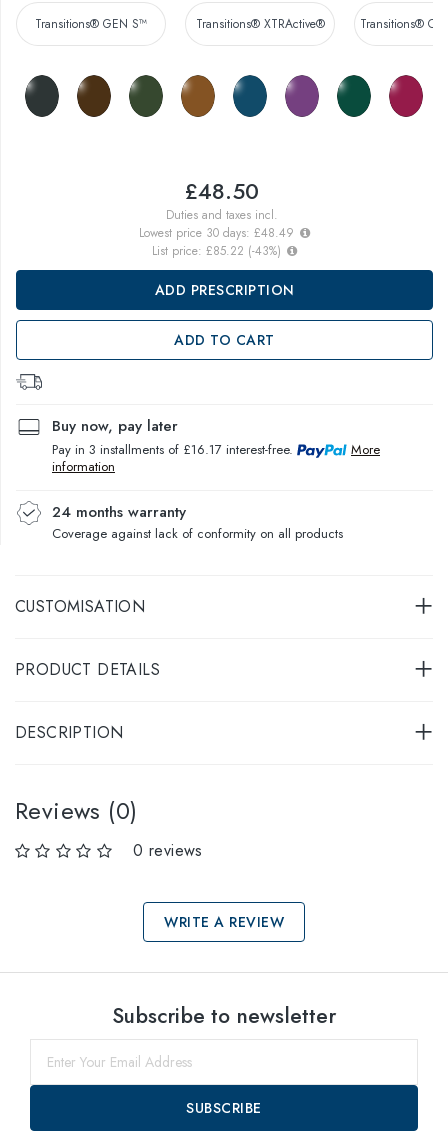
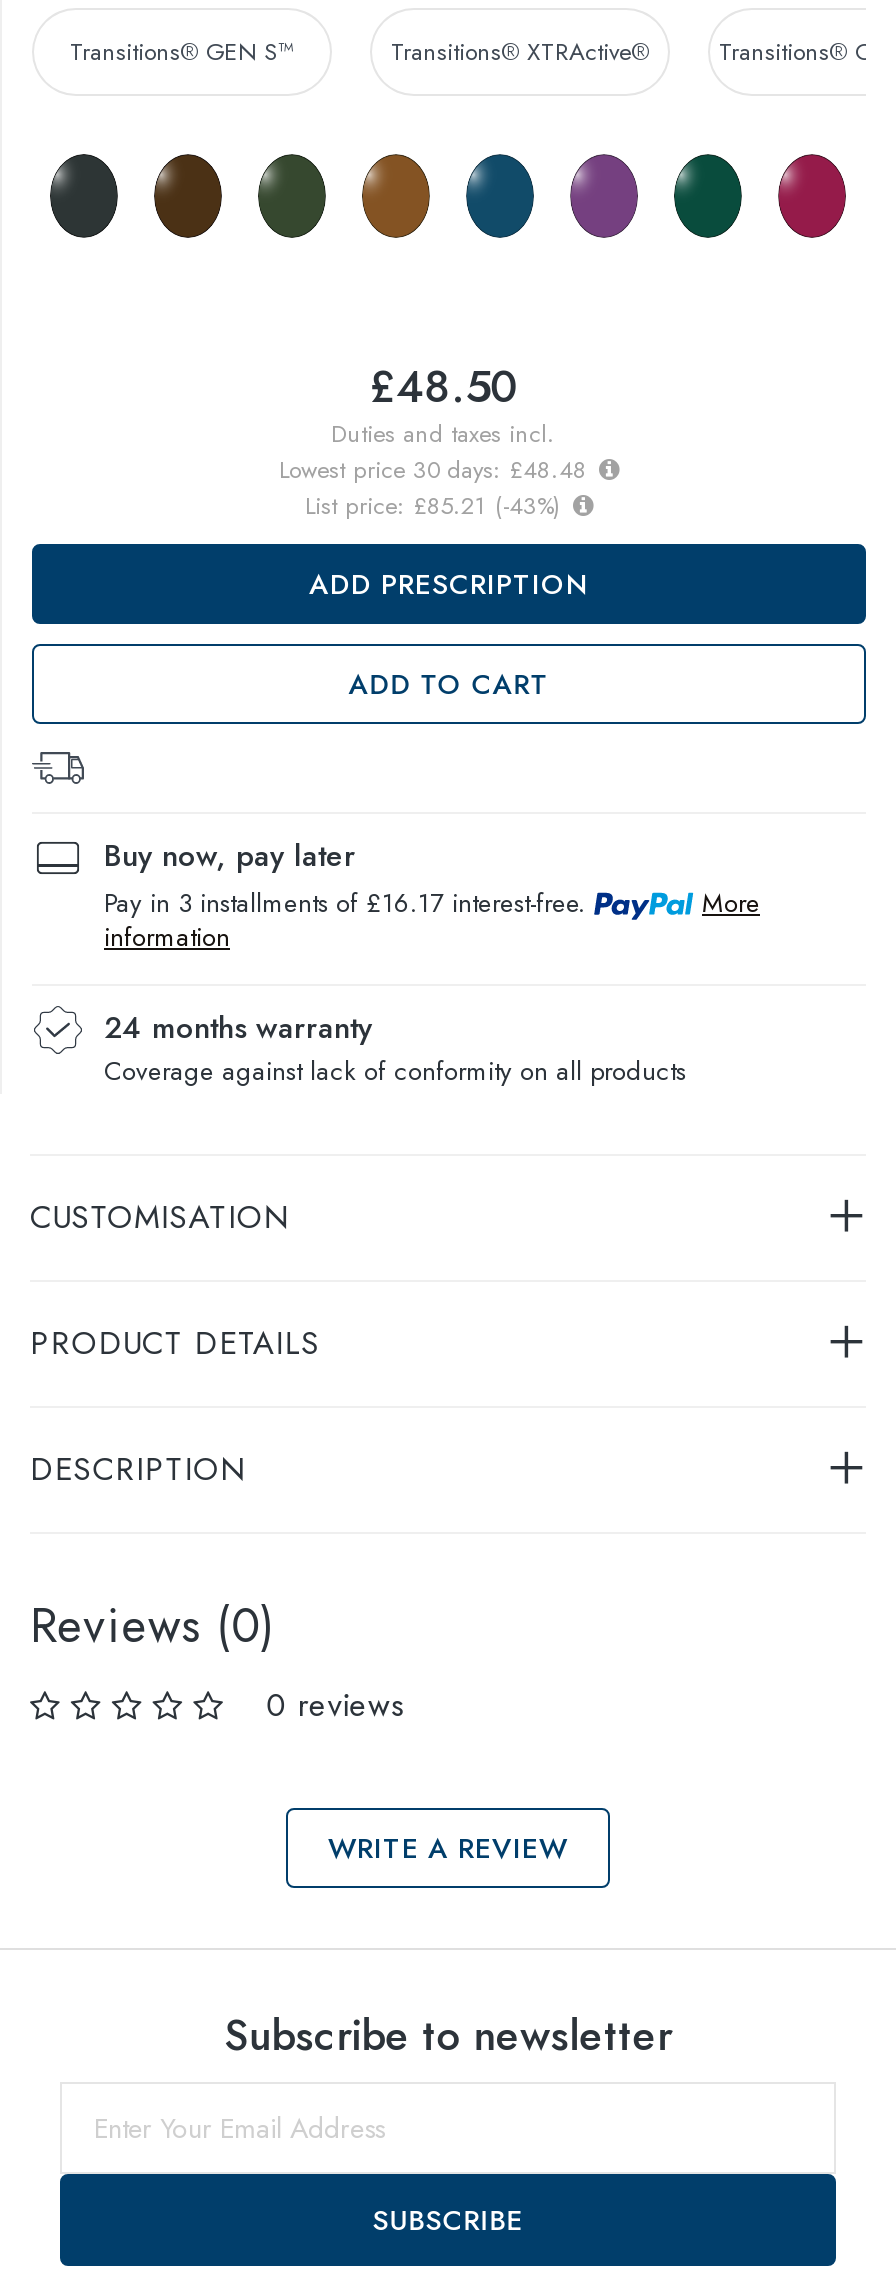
[139,224,294,242] Lowest price 30 days: £48.49 -> [279,452,587,488] Lowest price 30 days: £48.48
[152,242,281,260] List price: £85.22 (-43%) -> [305,488,561,524] List price: £85.21 (-43%)

